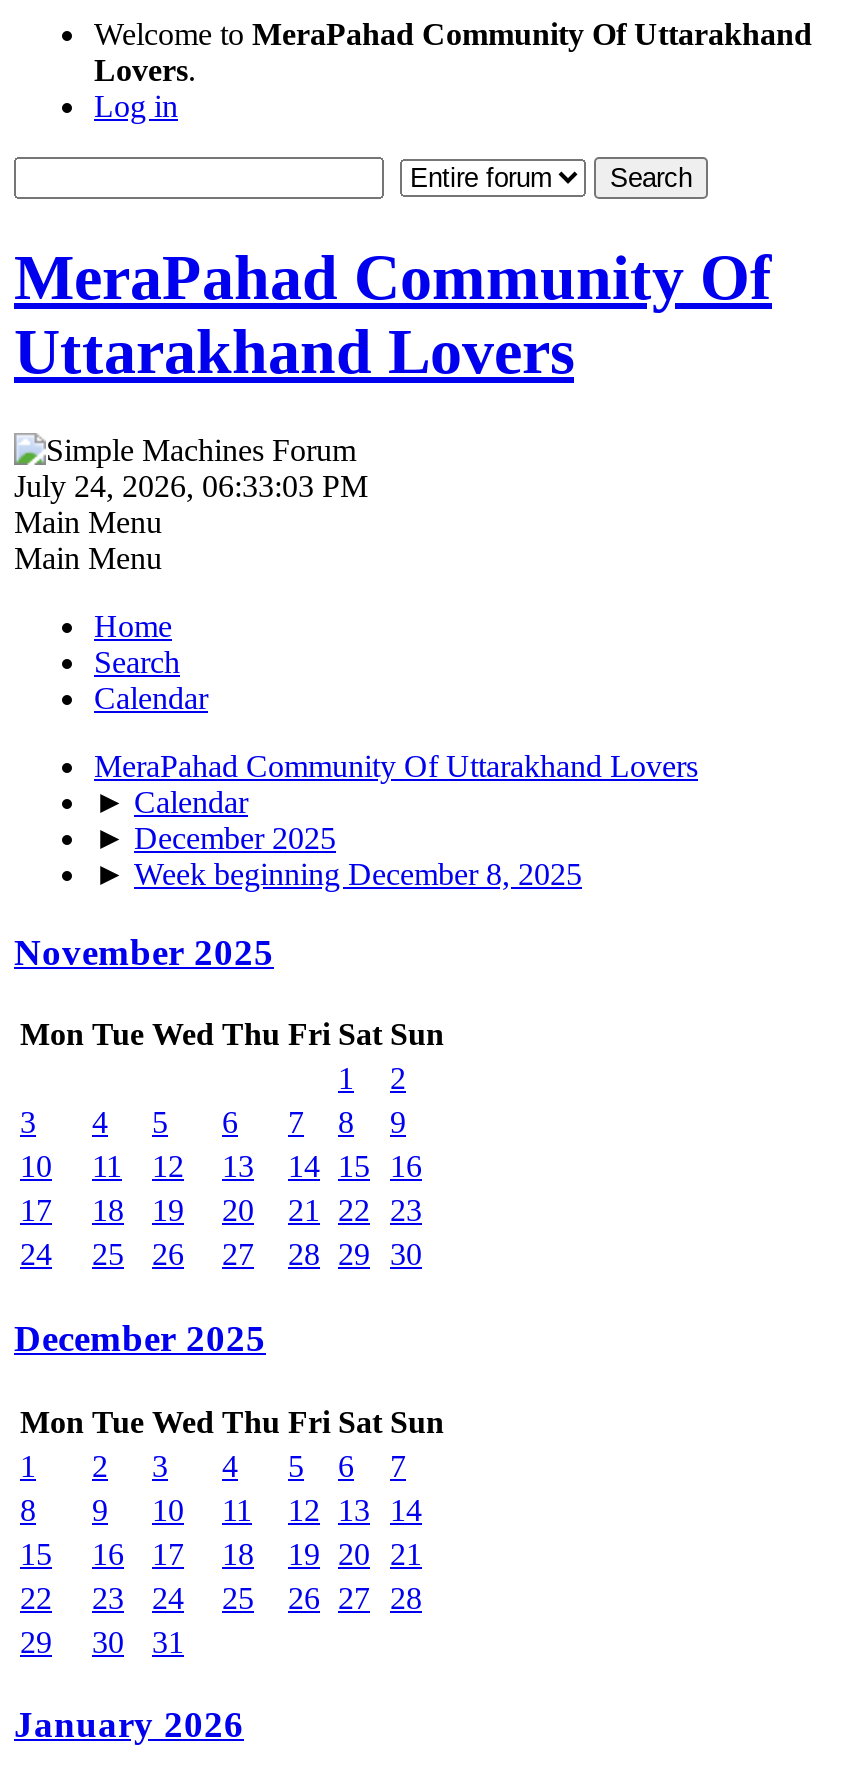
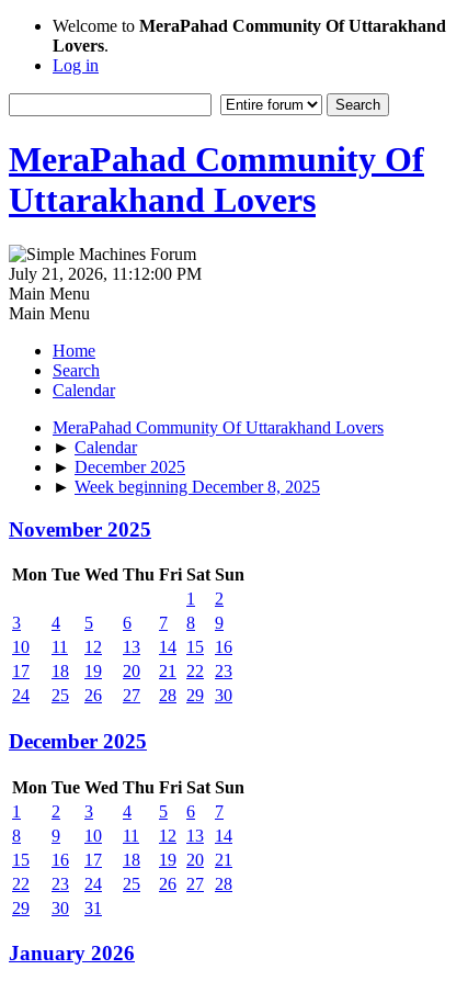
[14,469,368,503] July 24, 2026, 06:33:03 PM -> [9,264,202,283] July 21, 2026, 11:12:00 PM

